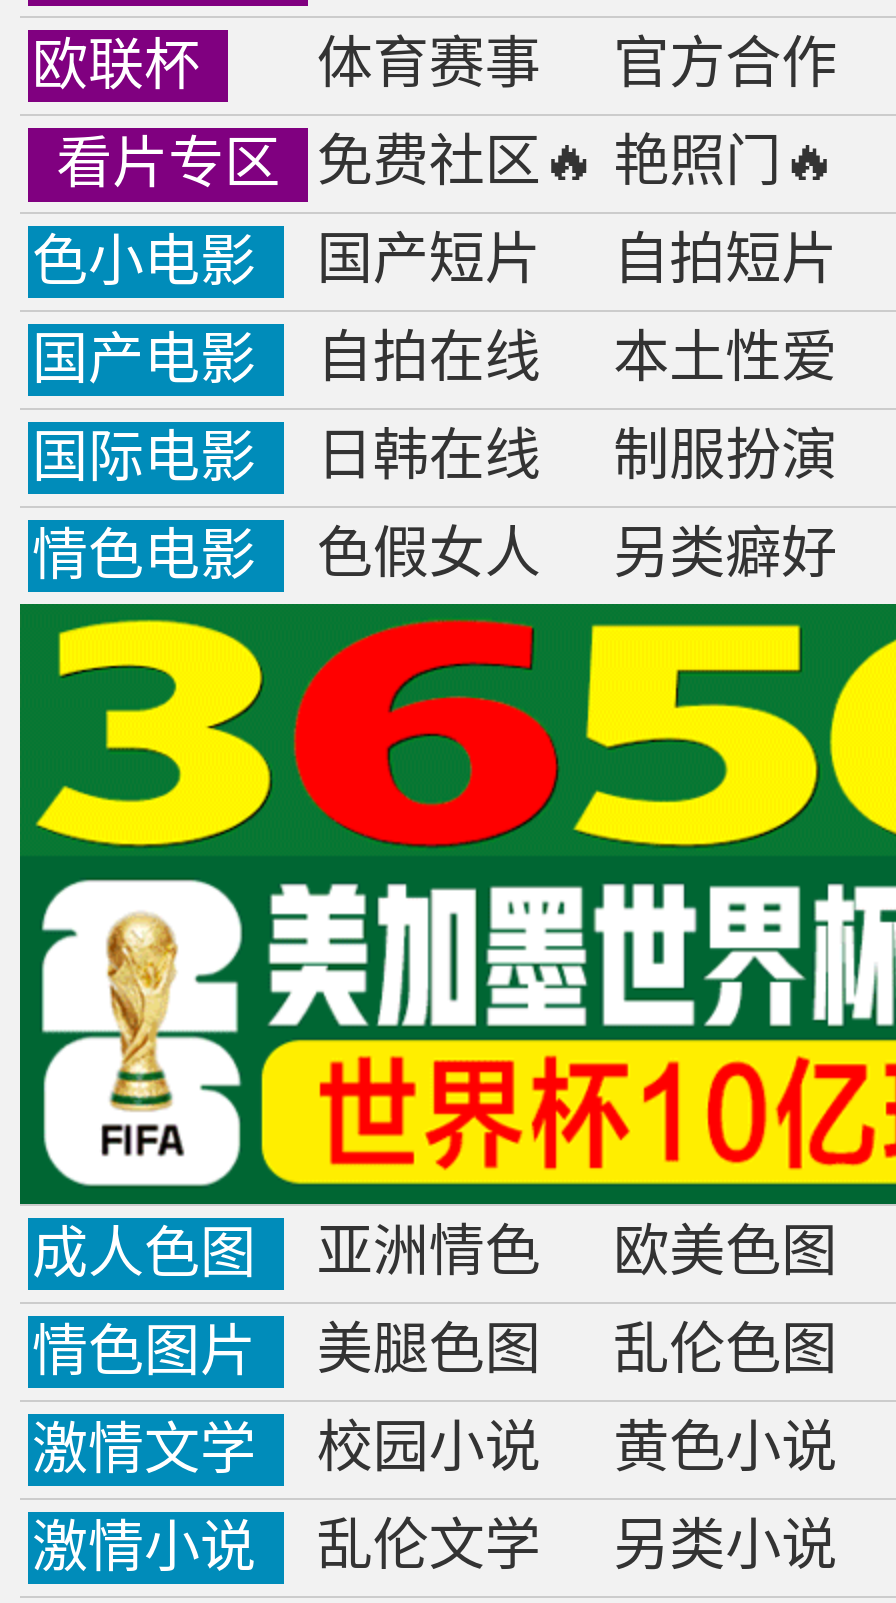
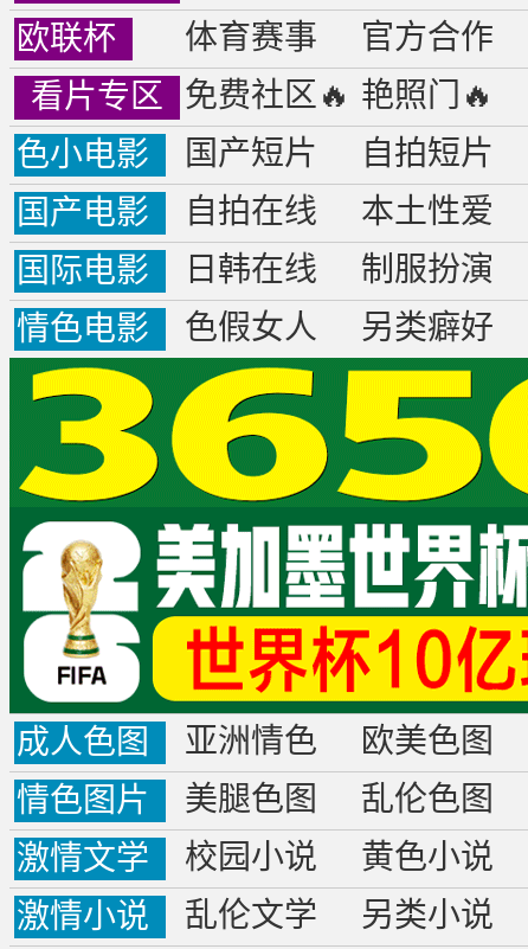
[292,618,558,848] [image] -> [170,366,328,502] [image]

